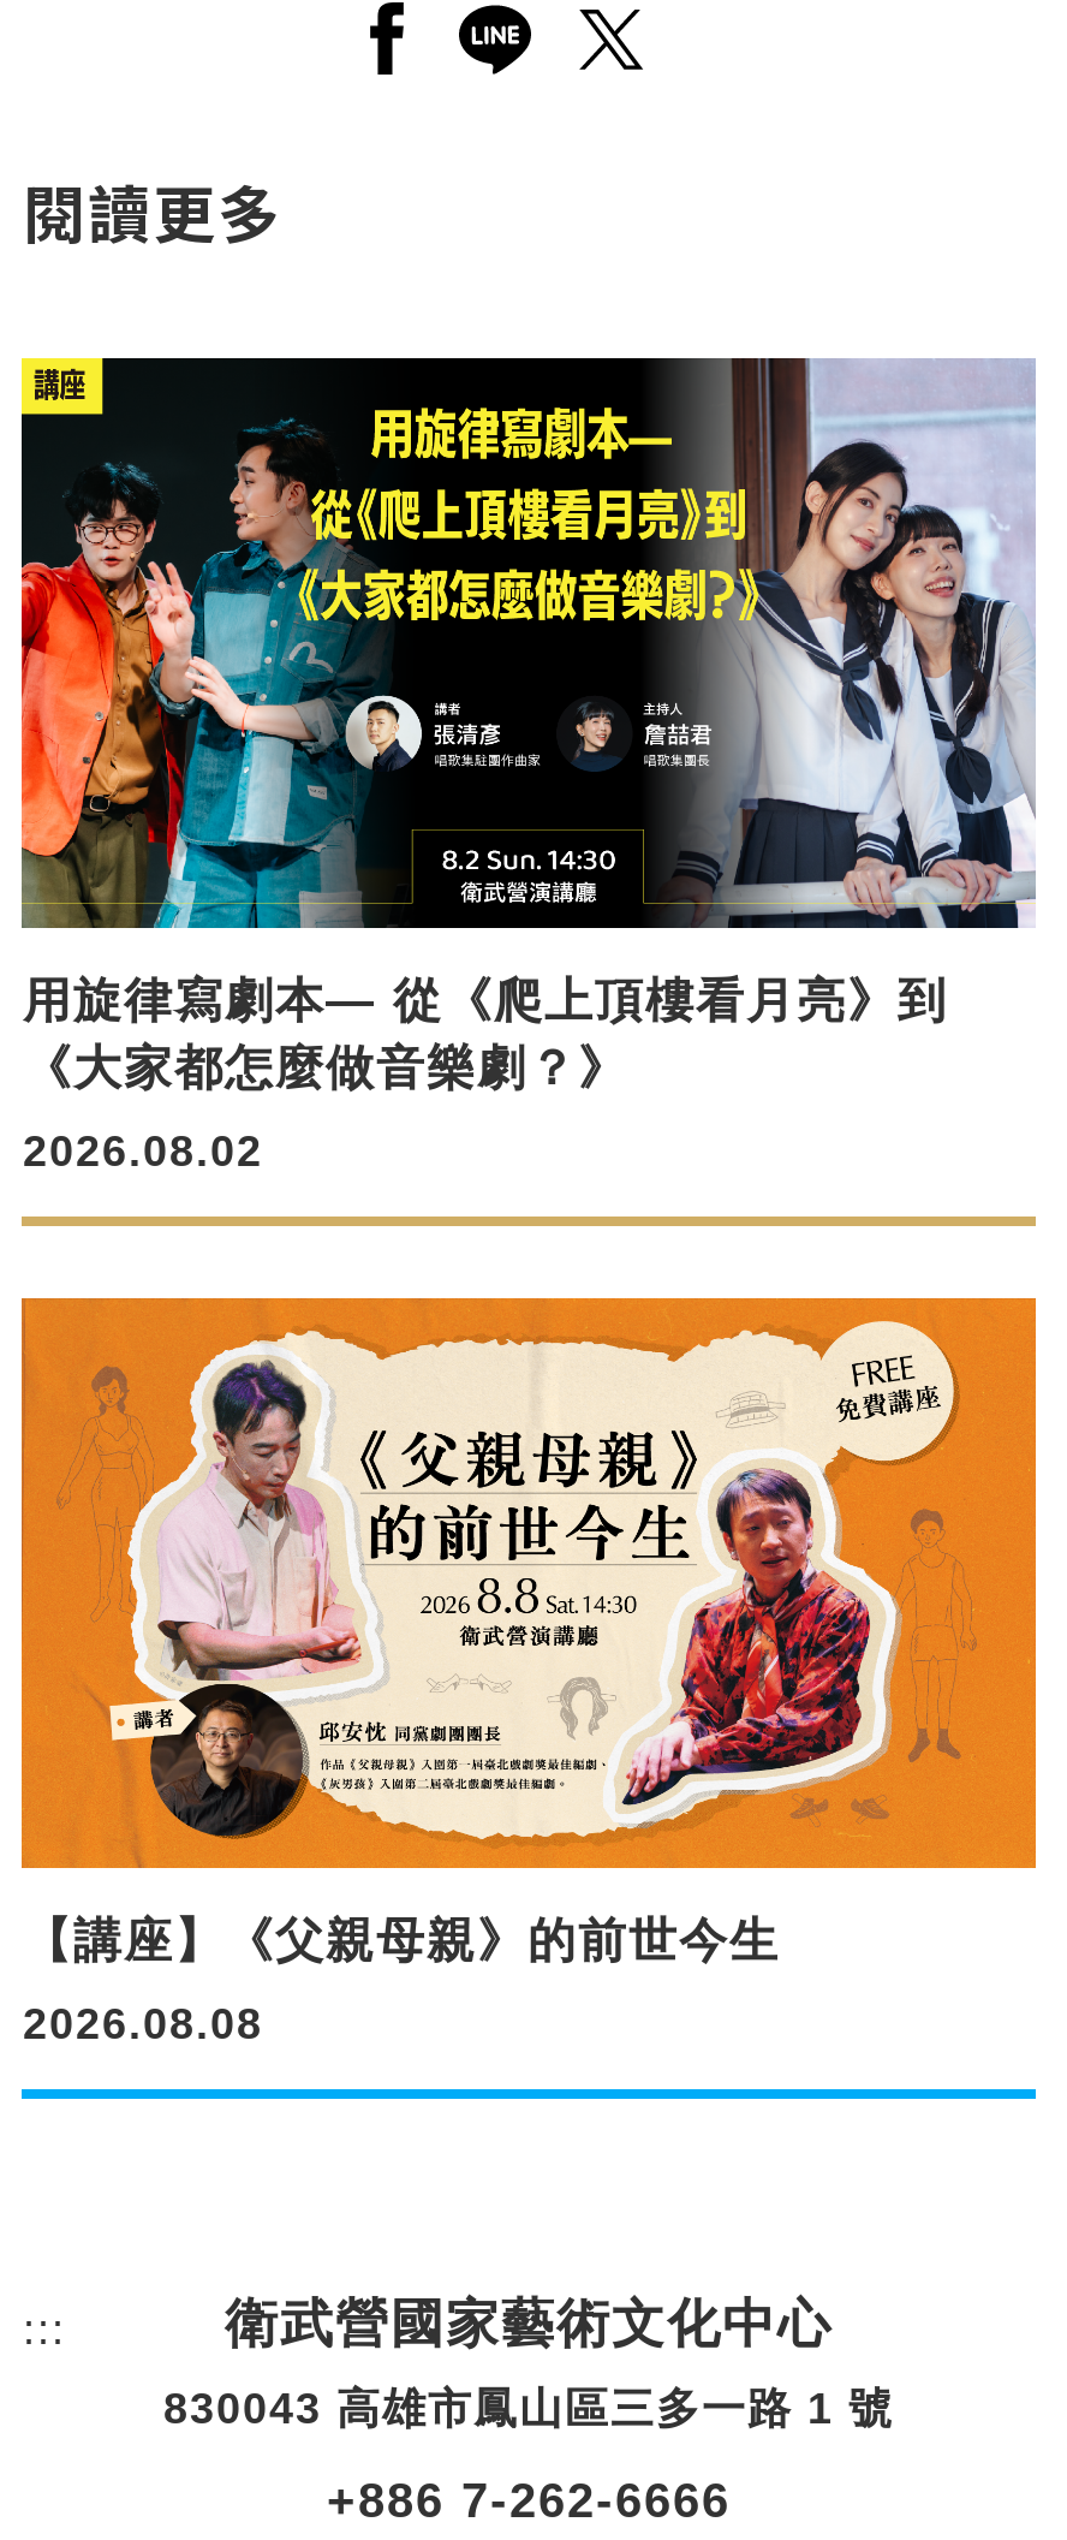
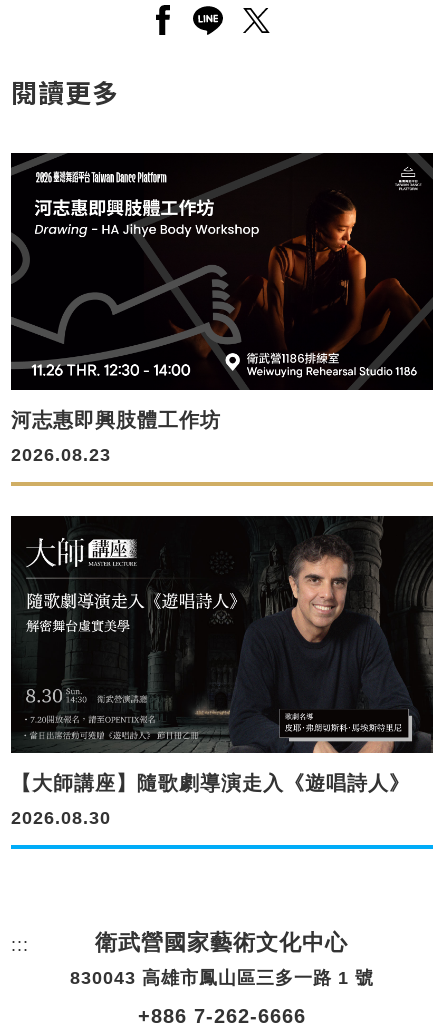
[19,356,1036,1094] [image] | 用旋律寫劇本— 從《爬上頂樓看月亮》到 | 《大家都怎麼做音樂劇？》 -> [10,152,434,431] [image] | 河志惠即興肢體工作坊
[23,1128,263,1176] 2026.08.02 -> [11,445,111,465] 2026.08.23
[19,1296,1038,1966] [image] | 【講座】《父親母親》的前世今生 -> [10,515,434,794] [image] | 【大師講座】隨歌劇導演走入《遊唱詩人》
[23,2000,263,2048] 2026.08.08 -> [11,808,111,828] 2026.08.30

